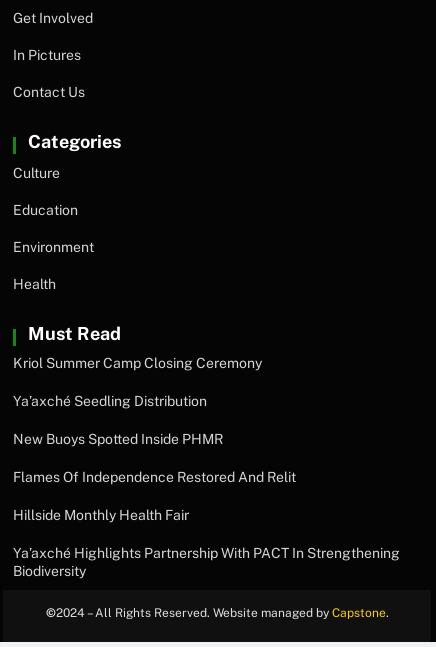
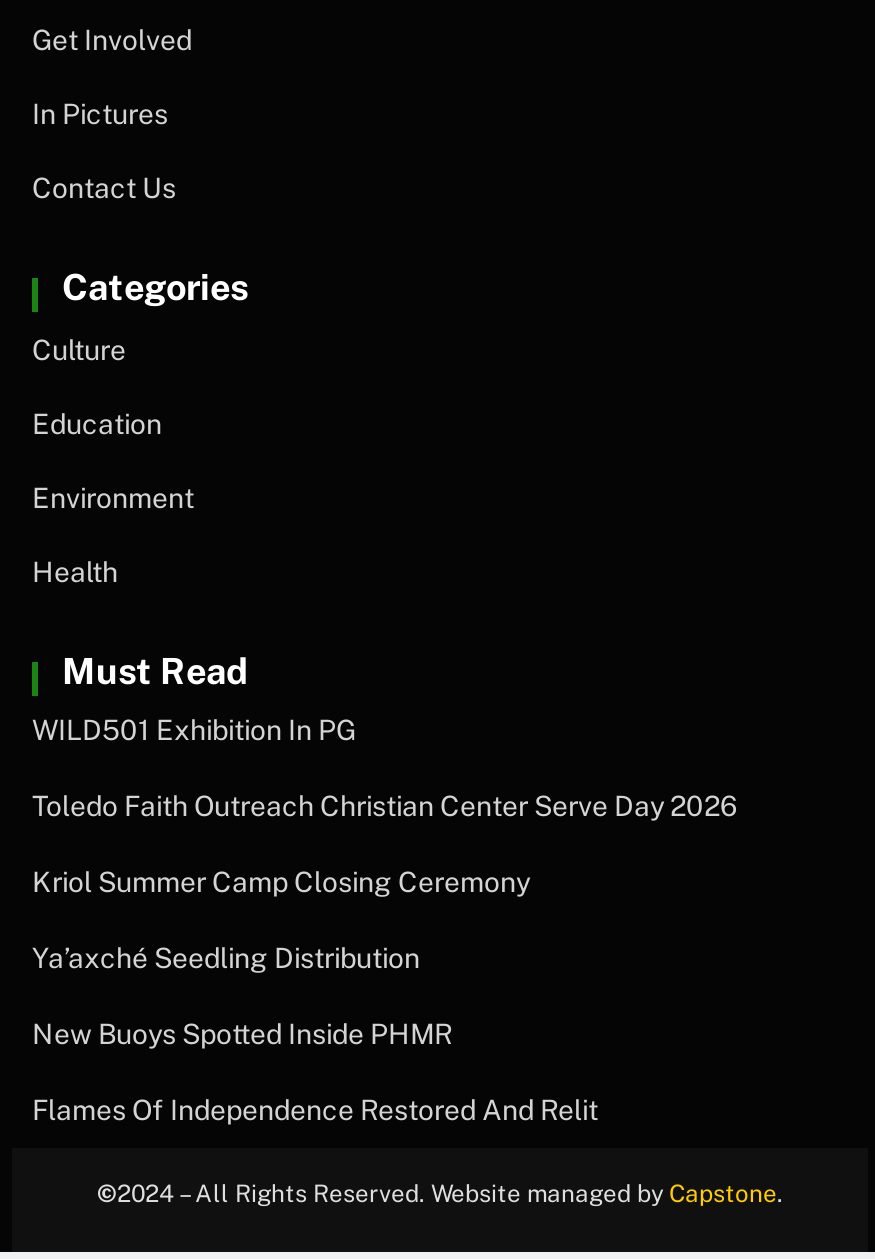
none -> [32,713,738,821] WILD501 Exhibition In PG | Toledo Faith Outreach Christian Center Serve Day 2026
moved [13,355,296,485] -> [32,865,598,1125]: Kriol Summer Camp Closing Ceremony | Ya’axché Seedling Distribution | New Buoys Spotted Inside PHMR | Flames Of Independence Restored And Relit
[13,507,400,579] Hillside Monthly Health Fair | Ya’axché Highlights Partnership With PACT In Strengthening | Biodiversity -> none

